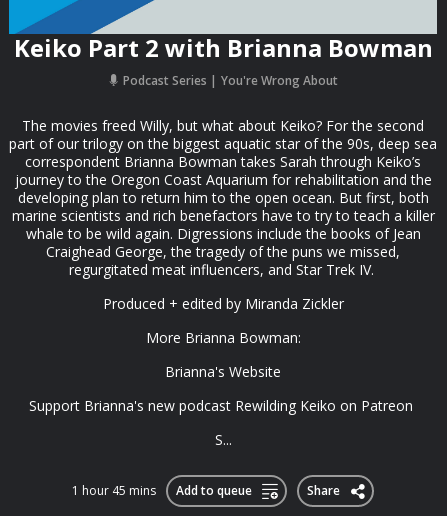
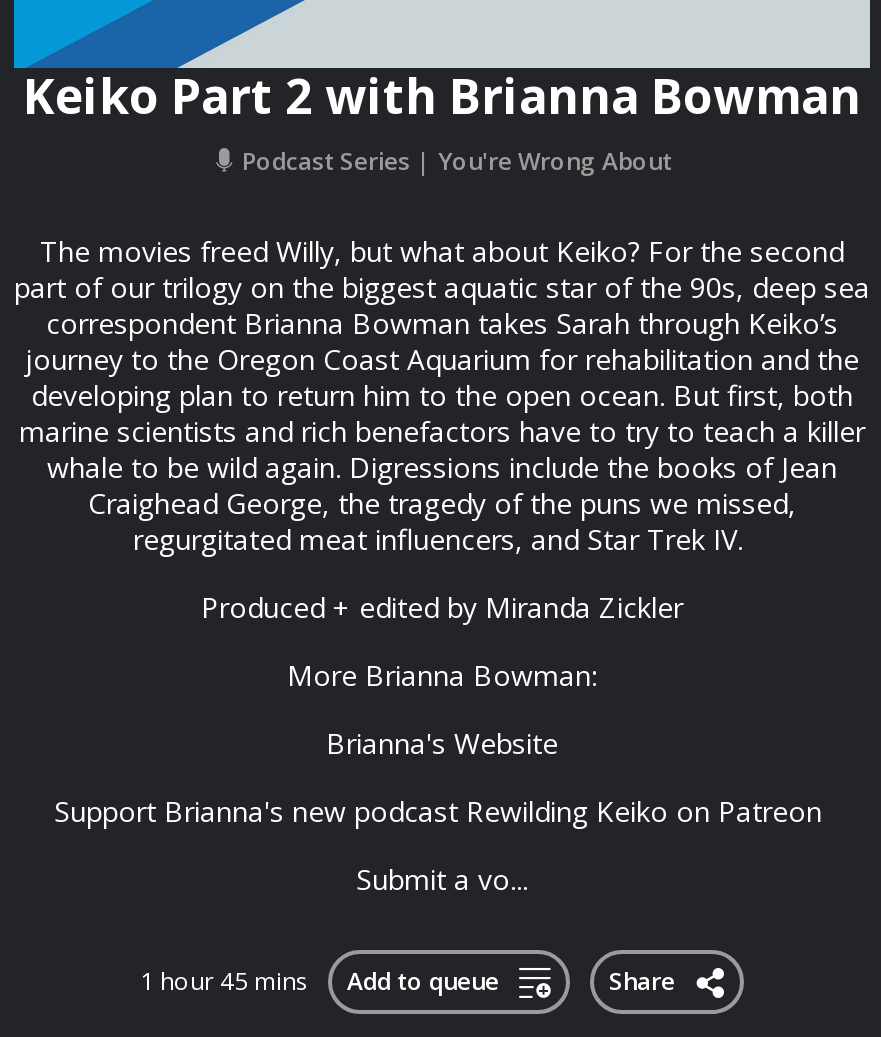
[214,430,231,449] S... -> [356,860,528,898] Submit a vo...

